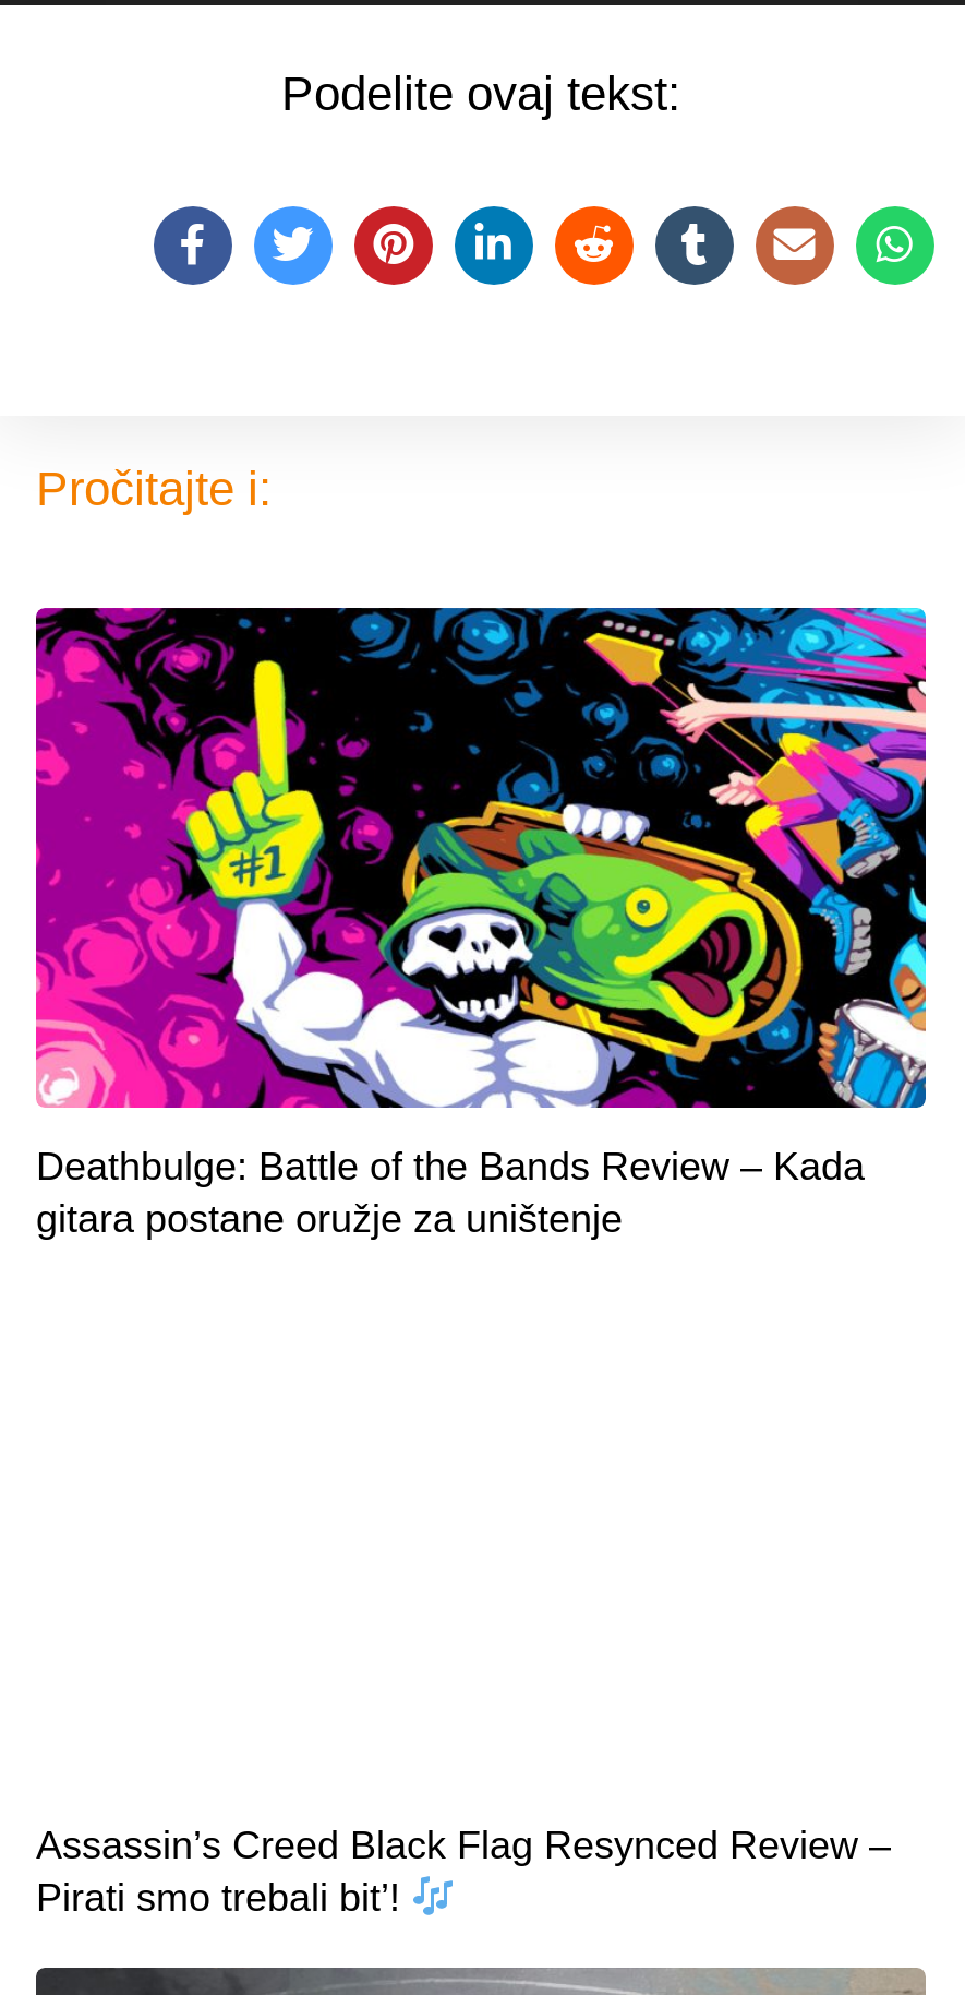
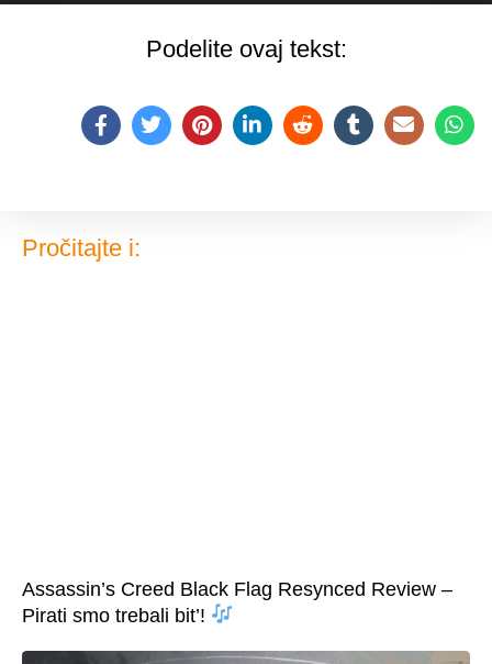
[34,606,928,1240] [image] | Deathbulge: Battle of the Bands Review – Kada | gitara postane oružje za uništenje -> none

